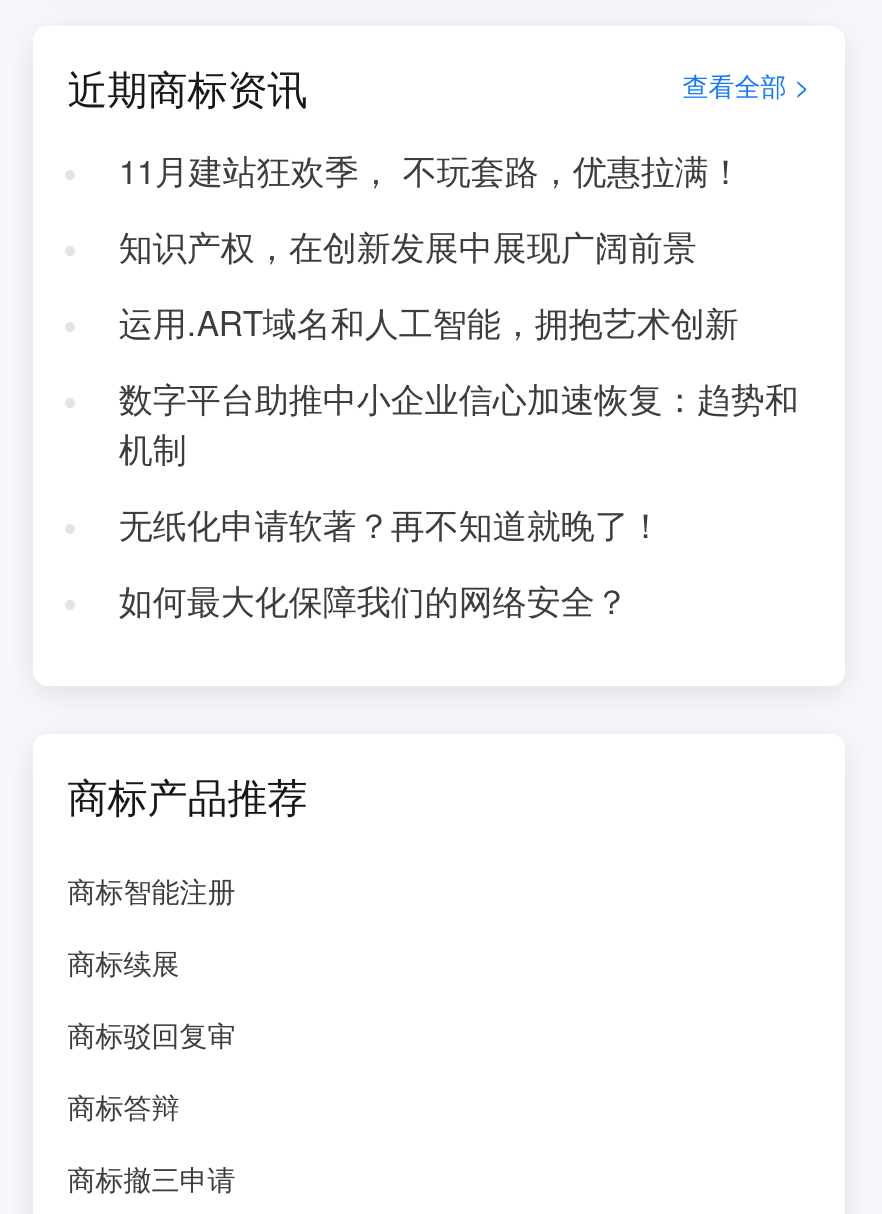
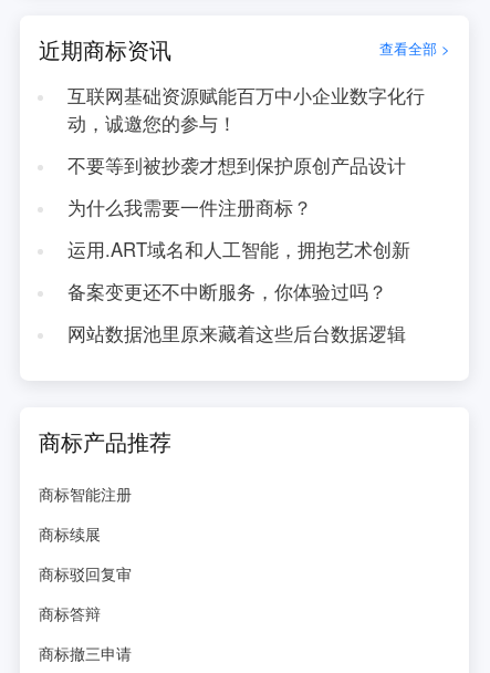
[119,146,743,270] 11月建站狂欢季， 不玩套路，优惠拉满！ | 知识产权，在创新发展中展现广阔前景 -> [67,82,425,220] 互联网基础资源赋能百万中小企业数字化行 | 动，诚邀您的参与！ | 不要等到被抄袭才想到保护原创产品设计 | 为什么我需要一件注册商标？
moved [119,298,739,346] -> [67,236,410,262]: 运用.ART域名和人工智能，拥抱艺术创新
[119,374,799,624] 数字平台助推中小企业信心加速恢复：趋势和 | 机制 | 无纸化申请软著？再不知道就晚了！ | 如何最大化保障我们的网络安全？ -> [67,278,406,346] 备案变更还不中断服务，你体验过吗？ | 网站数据池里原来藏着这些后台数据逻辑

